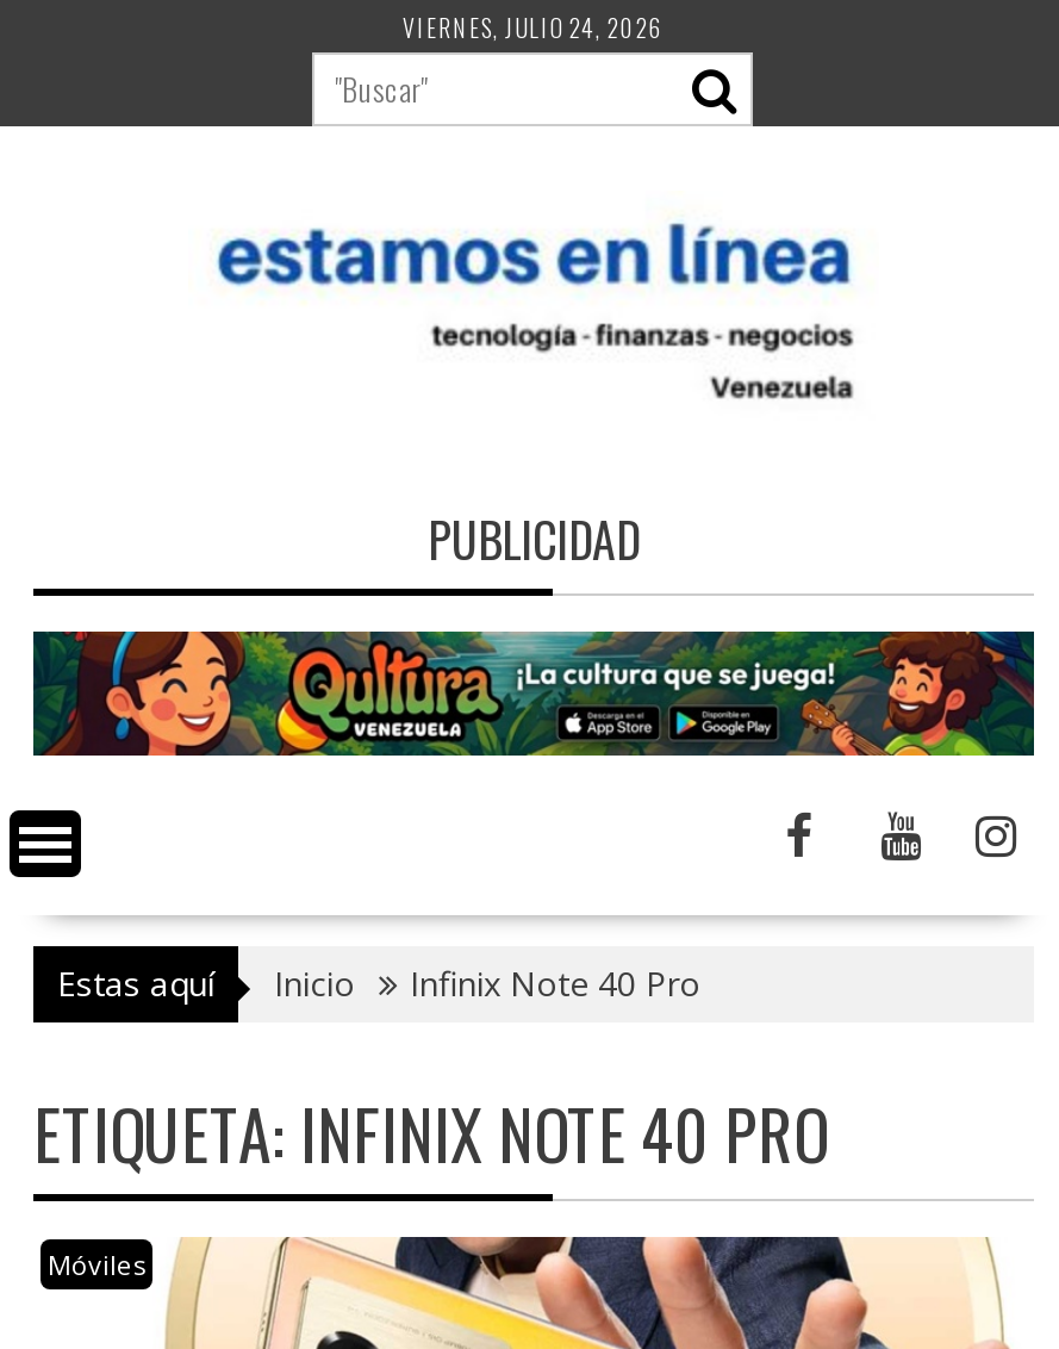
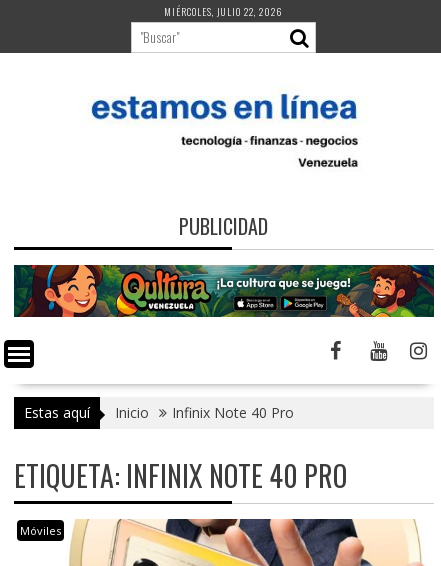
[403,10,665,45] VIERNES, JULIO 24, 2026 -> [164,4,283,19] MIÉRCOLES, JULIO 22, 2026

